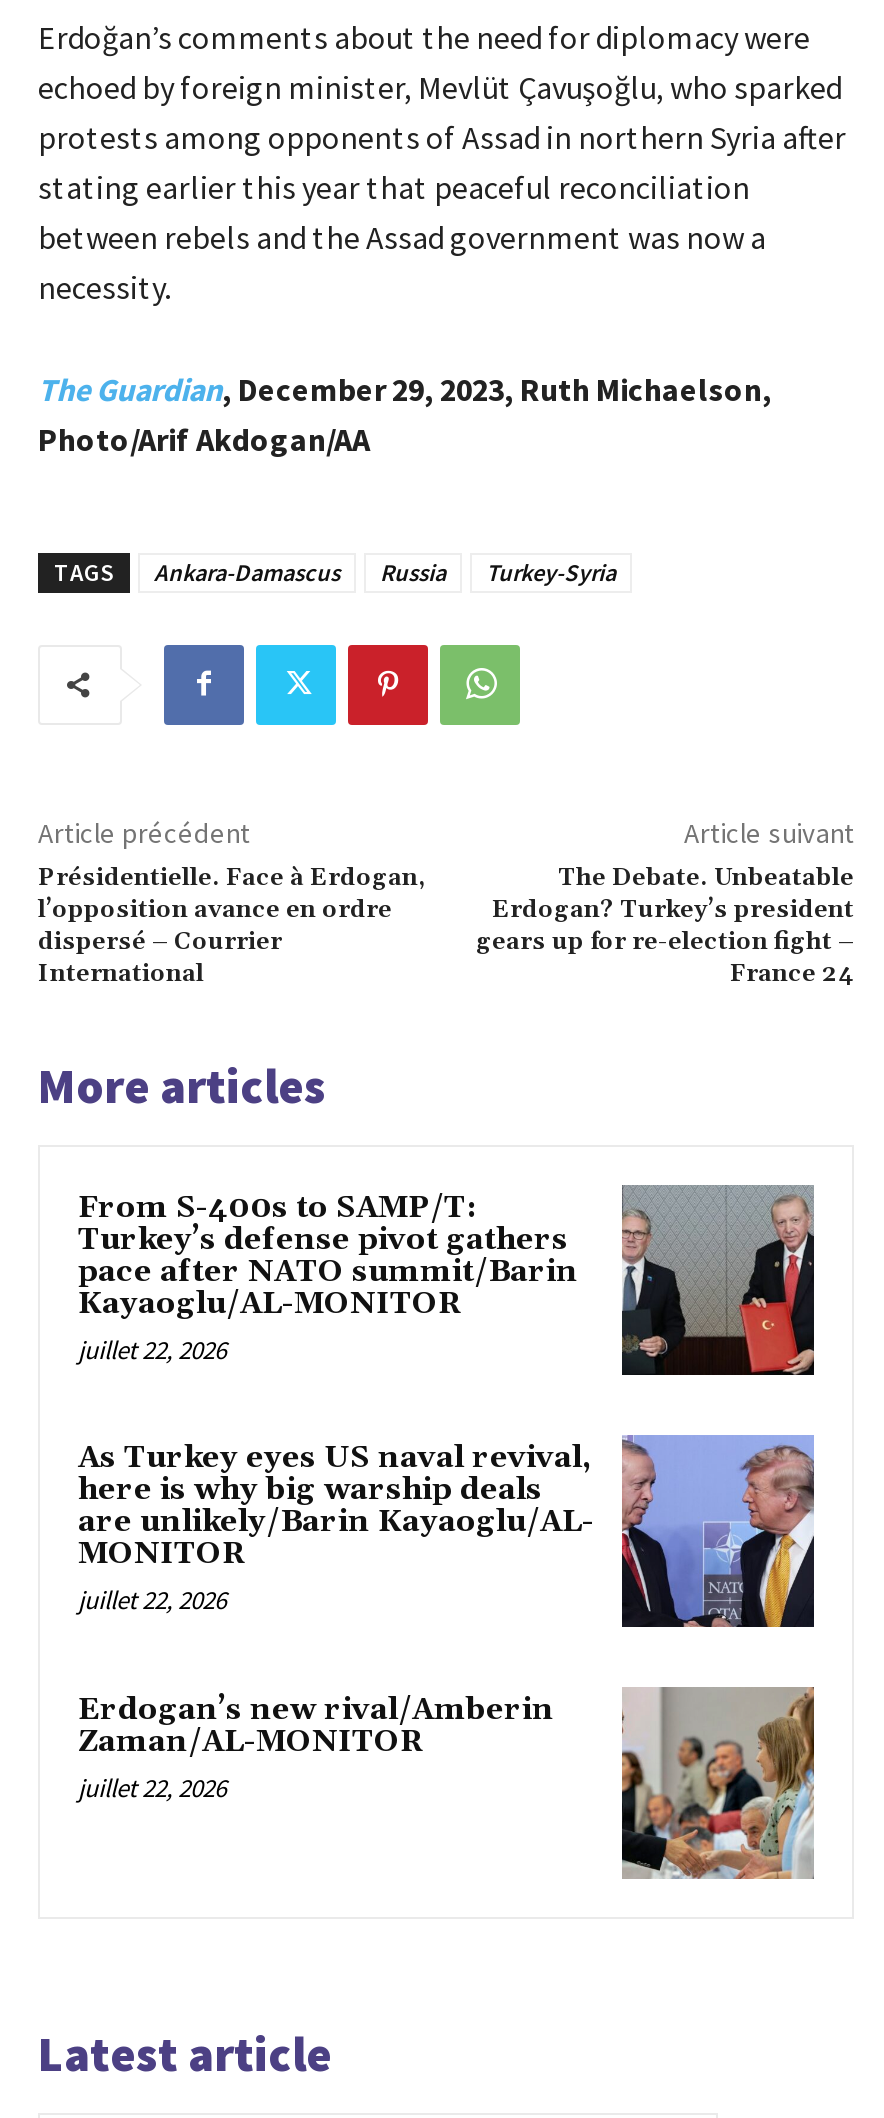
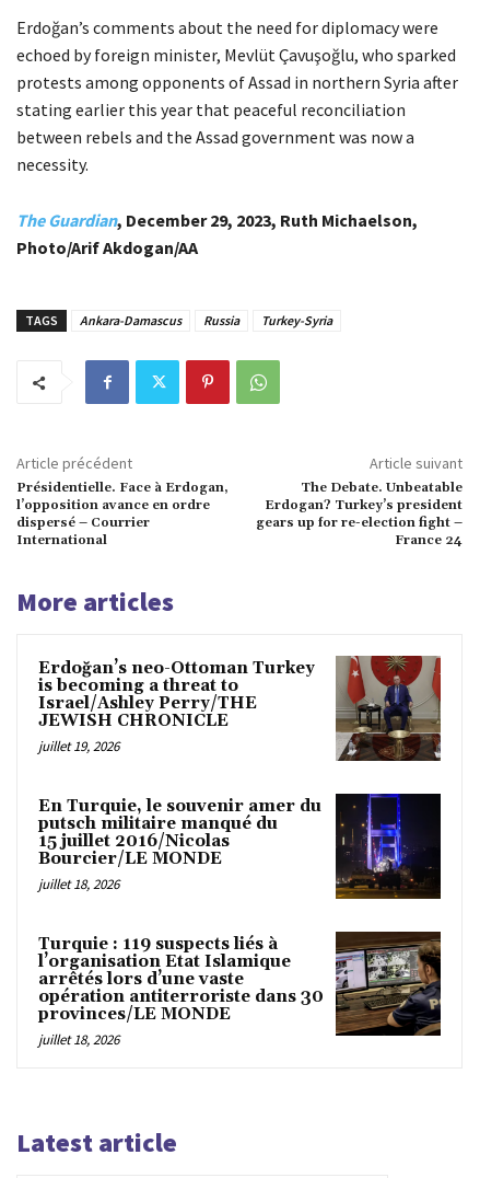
[78,1184,816,1376] [image] | From S-400s to SAMP/T: | Turkey’s defense pivot gathers | pace after NATO summit/Barin | Kayaoglu/AL-MONITOR | juillet 22, 2026 -> [38,655,442,762] [image] | Erdoğan’s neo-Ottoman Turkey | is becoming a threat to | Israel/Ashley Perry/THE | JEWISH CHRONICLE | juillet 19, 2026
[78,1434,816,1628] [image] | As Turkey eyes US naval revival, | here is why big warship deals | are unlikely/Barin Kayaoglu/AL- | MONITOR | juillet 22, 2026 -> [38,793,442,900] [image] | En Turquie, le souvenir amer du | putsch militaire manqué du | 15 juillet 2016/Nicolas | Bourcier/LE MONDE | juillet 18, 2026
[78,1688,814,1880] [image] | Erdogan’s new rival/Amberin | Zaman/AL-MONITOR | juillet 22, 2026 -> [38,932,442,1048] [image] | Turquie : 119 suspects liés à | l’organisation Etat Islamique | arrêtés lors d’une vaste | opération antiterroriste dans 30 | provinces/LE MONDE | juillet 18, 2026

